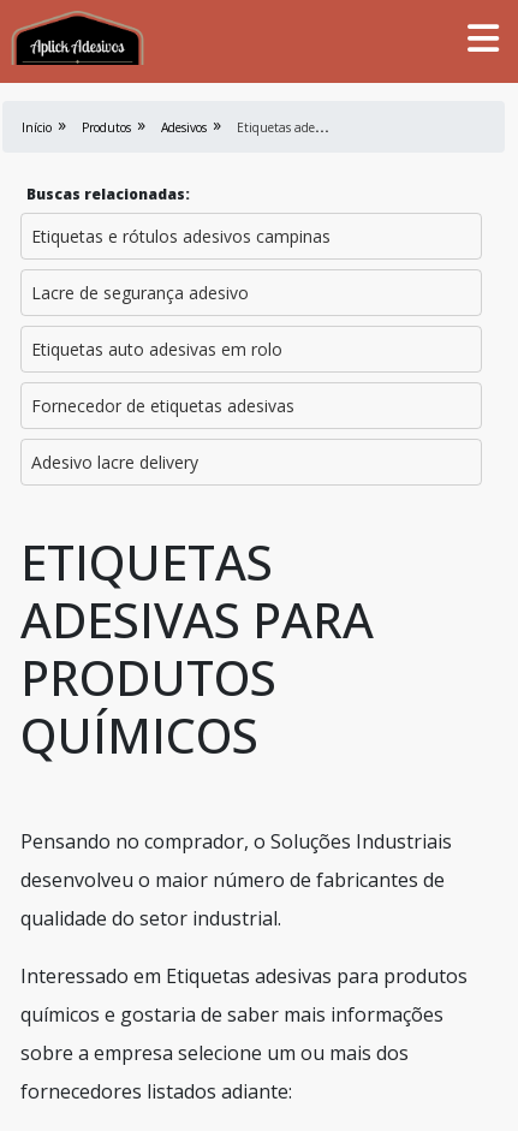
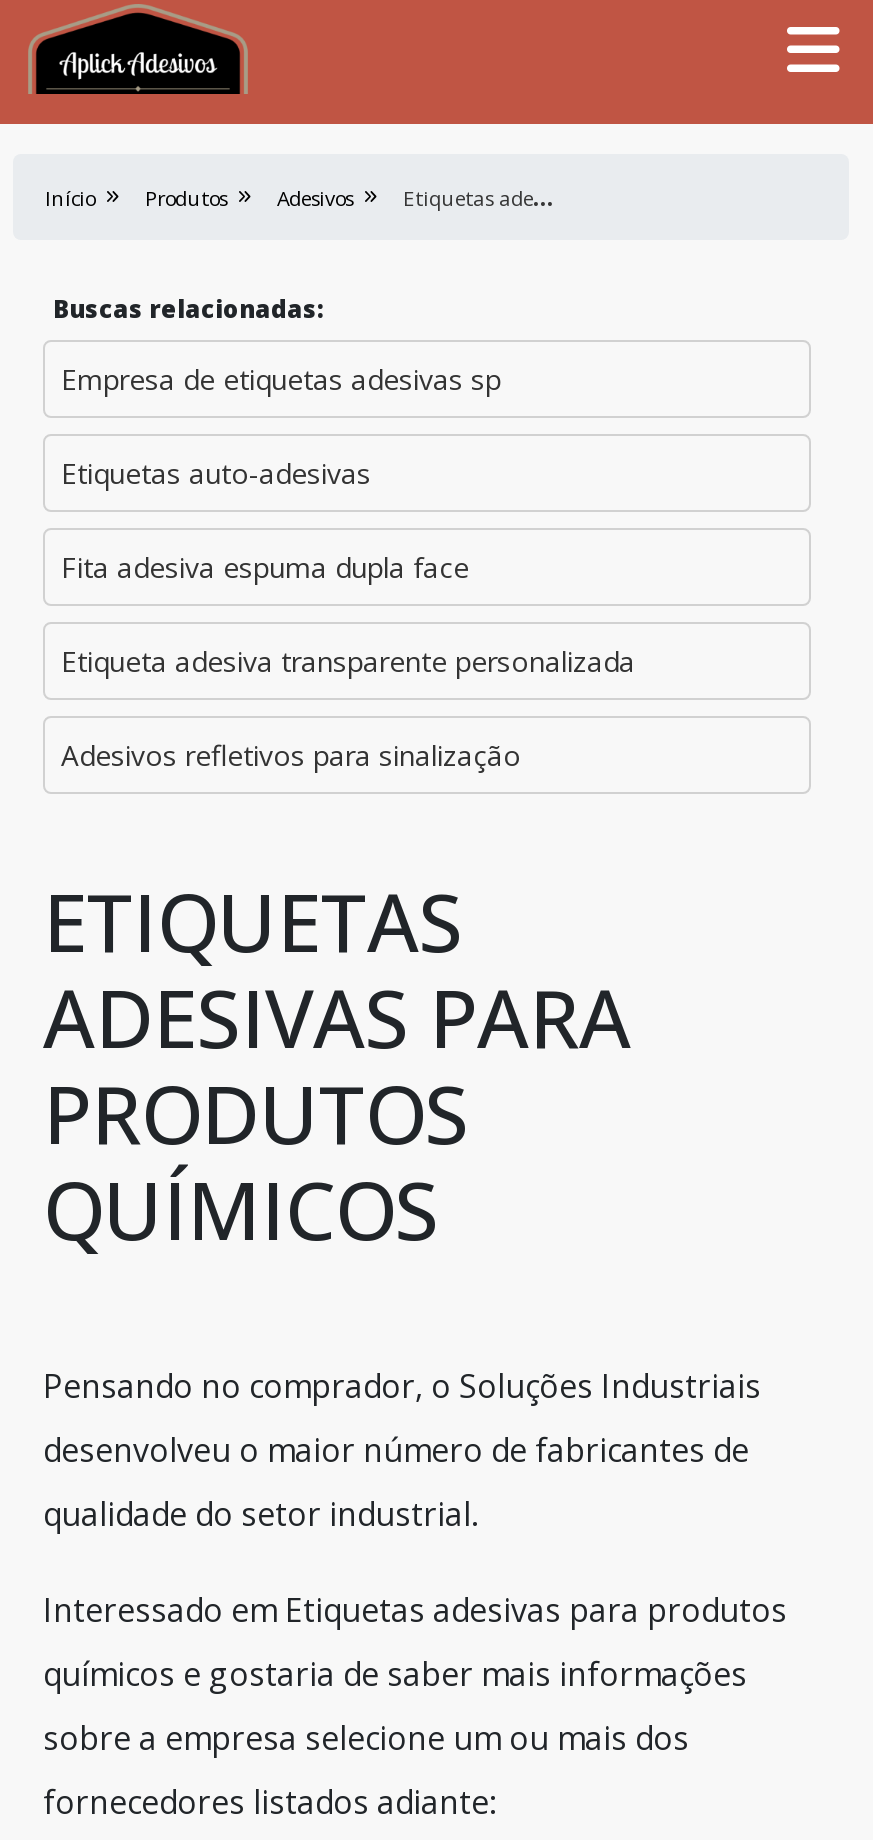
[31,225,331,248] Etiquetas e rótulos adesivos campinas -> [61,360,501,398] Empresa de etiquetas adesivas sp
[31,281,249,304] Lacre de segurança adesivo -> [61,454,371,492] Etiquetas auto-adesivas
[31,338,282,361] Etiquetas auto adesivas em rolo -> [61,548,469,586] Fita adesiva espuma dupla face
[31,394,294,417] Fornecedor de etiquetas adesivas -> [61,642,635,680] Etiqueta adesiva transparente personalizada
[31,451,198,474] Adesivo lacre delivery -> [61,736,521,774] Adesivos refletivos para sinalização

